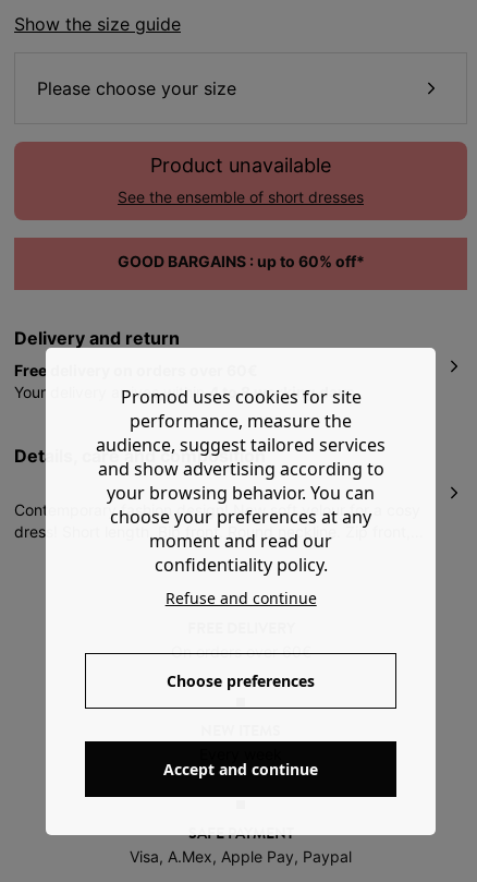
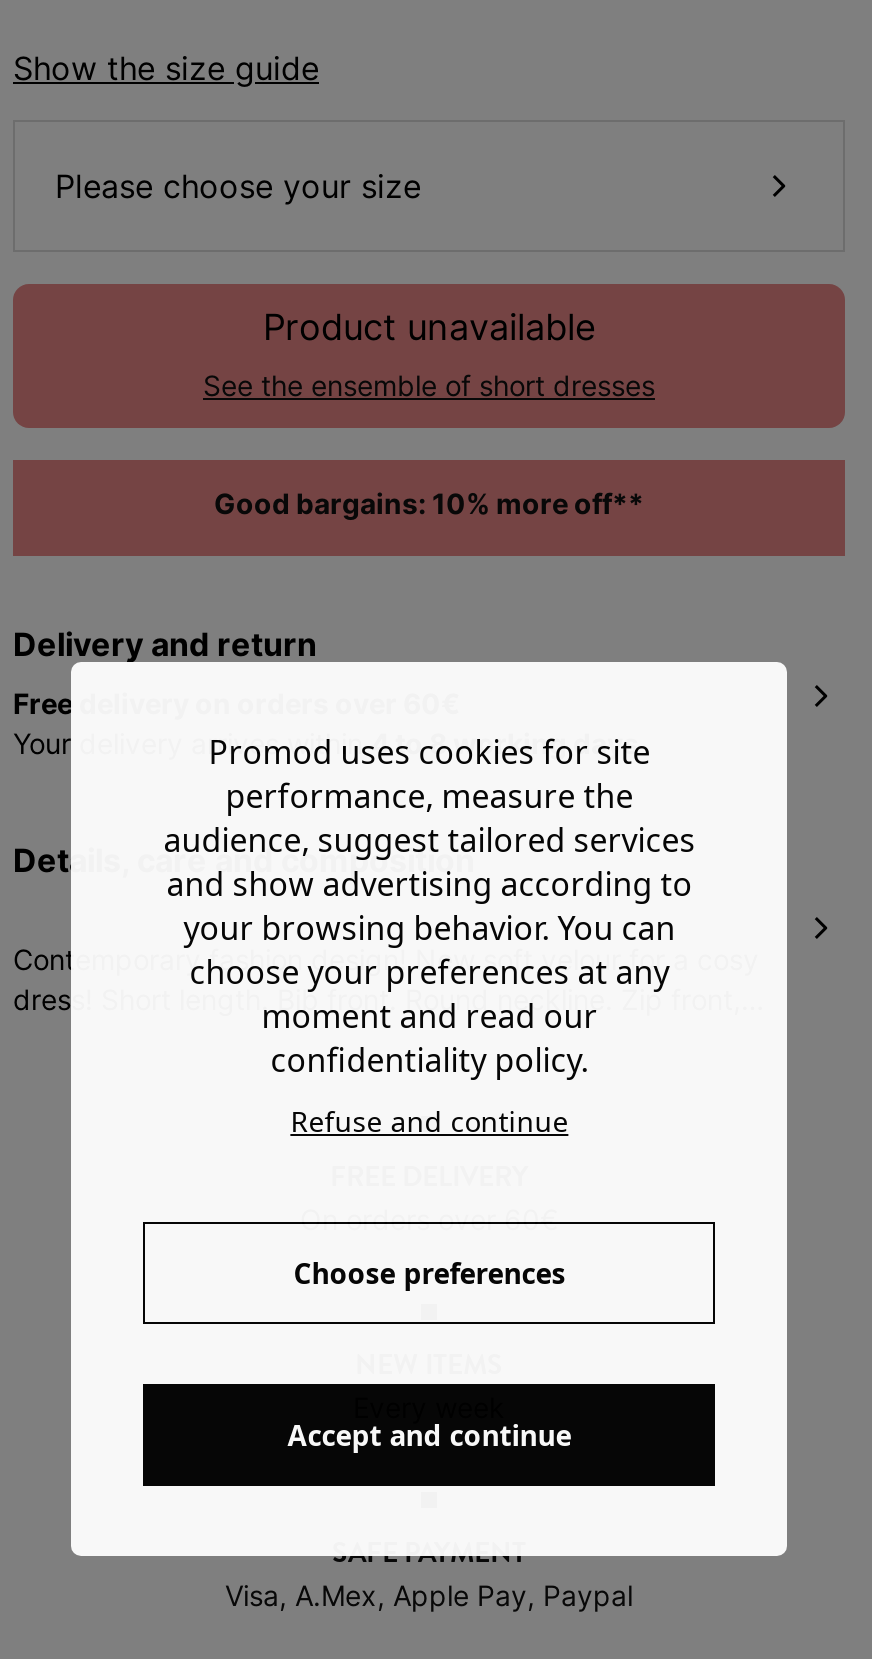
[129,252,364,270] GOOD BARGAINS : up to 60% off* -> [236,486,644,520] Good bargains: 10% more off**

